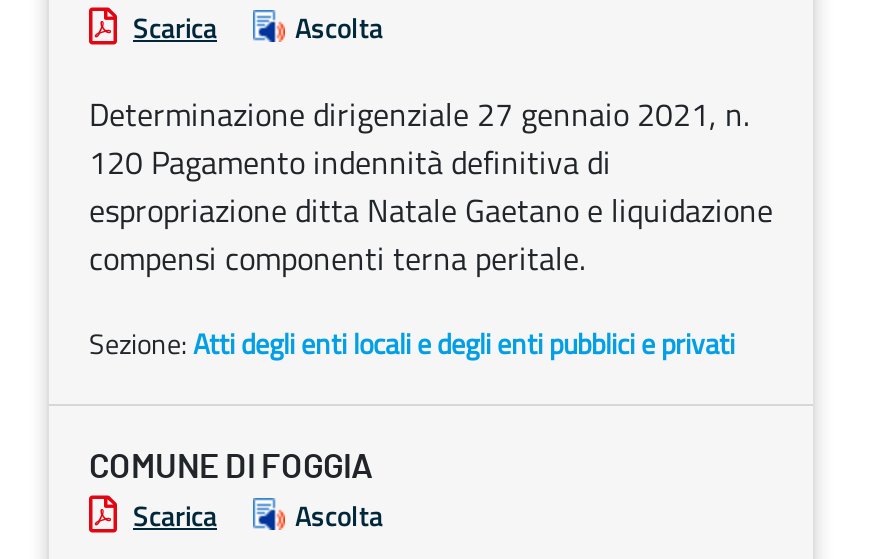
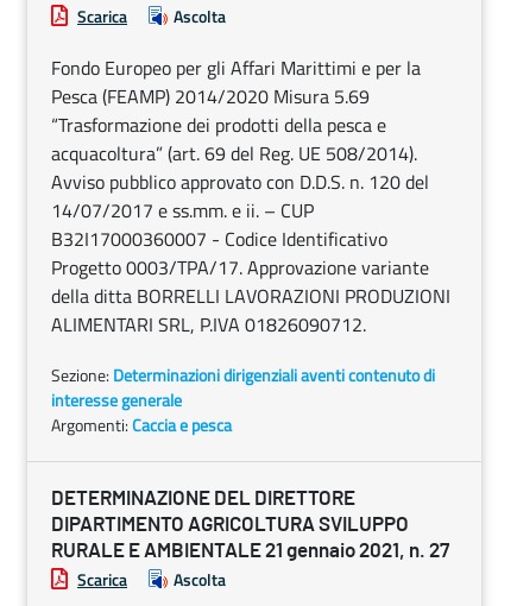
[89,90,773,282] Determinazione dirigenziale 27 gennaio 2021, n. | 120 Pagamento indennità definitiva di | espropriazione ditta Natale Gaetano e liquidazione | compensi componenti terna peritale. -> [51,53,450,339] Fondo Europeo per gli Affari Marittimi e per la | Pesca (FEAMP) 2014/2020 Misura 5.69 | “Trasformazione dei prodotti della pesca e | acquacoltura” (art. 69 del Reg. UE 508/2014). | Avviso pubblico approvato con D.D.S. n. 120 del | 14/07/2017 e ss.mm. e ii. – CUP | B32I17000360007 - Codice Identificativo | Progetto 0003/TPA/17. Approvazione variante | della ditta BORRELLI LAVORAZIONI PRODUZIONI | ALIMENTARI SRL, P.IVA 01826090712.
[89,322,735,364] Sezione: Atti degli enti locali e degli enti pubblici e privati -> [51,362,435,437] Sezione: Determinazioni dirigenziali aventi contenuto di | interesse generale | Argomenti: Caccia e pesca
[89,450,373,484] COMUNE DI FOGGIA -> [51,488,449,561] DETERMINAZIONE DEL DIRETTORE | DIPARTIMENTO AGRICOLTURA SVILUPPO | RURALE E AMBIENTALE 21 gennaio 2021, n. 27

